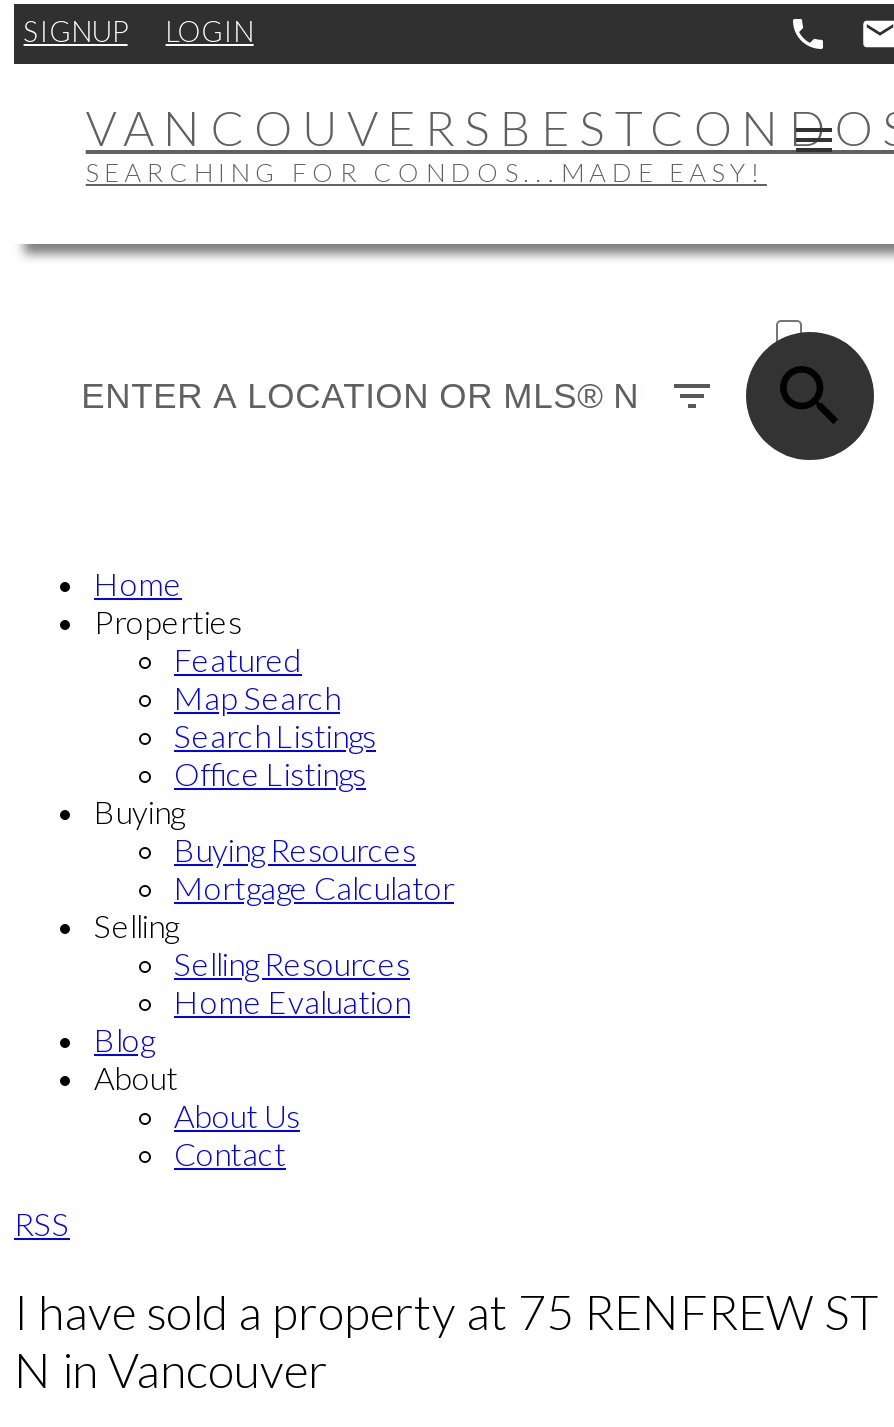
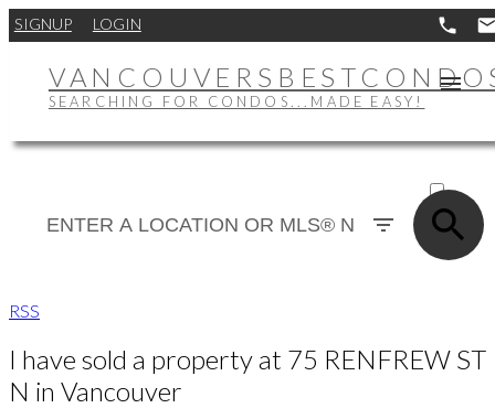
[94,564,454,1172] Home | Properties | Featured | Map Search | Search Listings | Office Listings | Buying | Buying Resources | Mortgage Calculator | Selling | Selling Resources | Home Evaluation | Blog | About | About Us | Contact -> none

